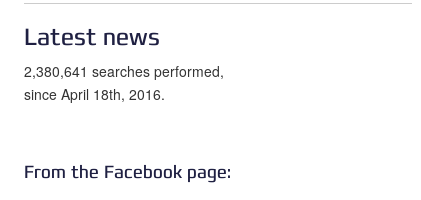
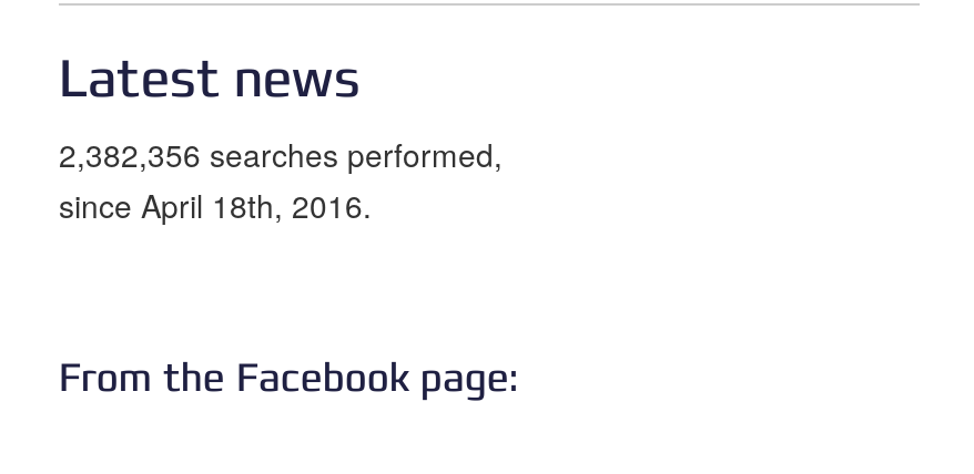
[24,61,224,81] 2,380,641 searches performed, -> [59,132,503,176] 2,382,356 searches performed,

